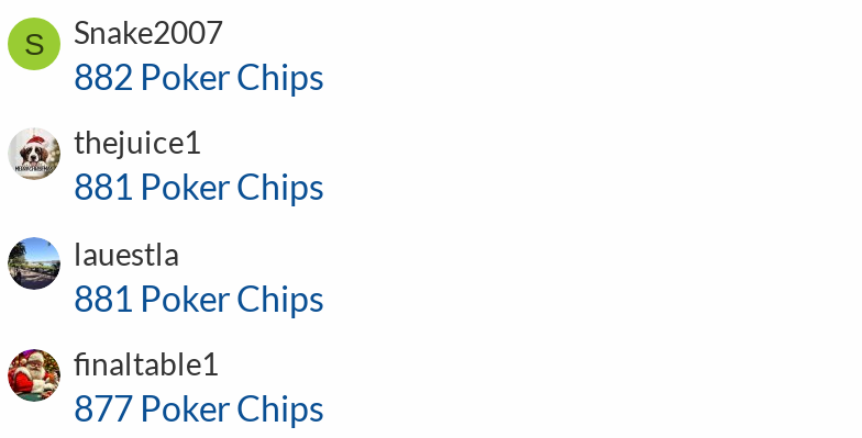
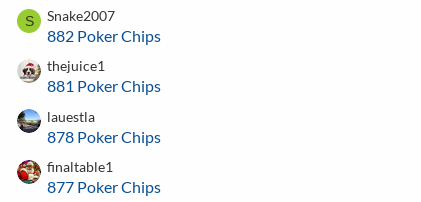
[74,276,324,317] 881 Poker Chips -> [47,126,161,145] 878 Poker Chips

